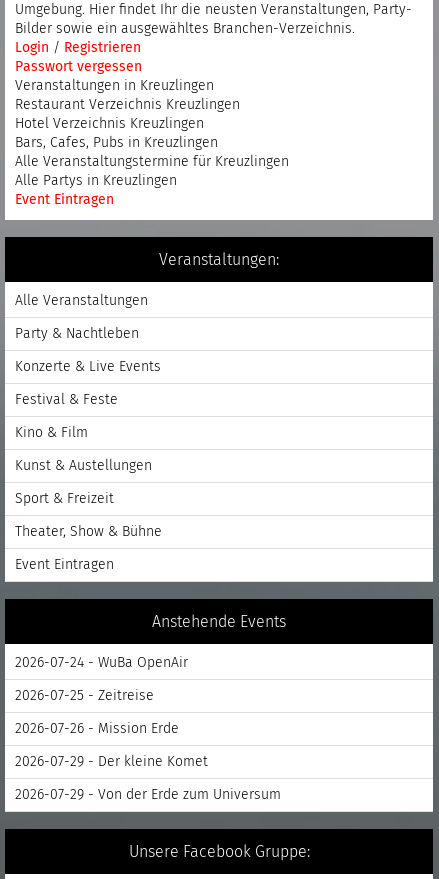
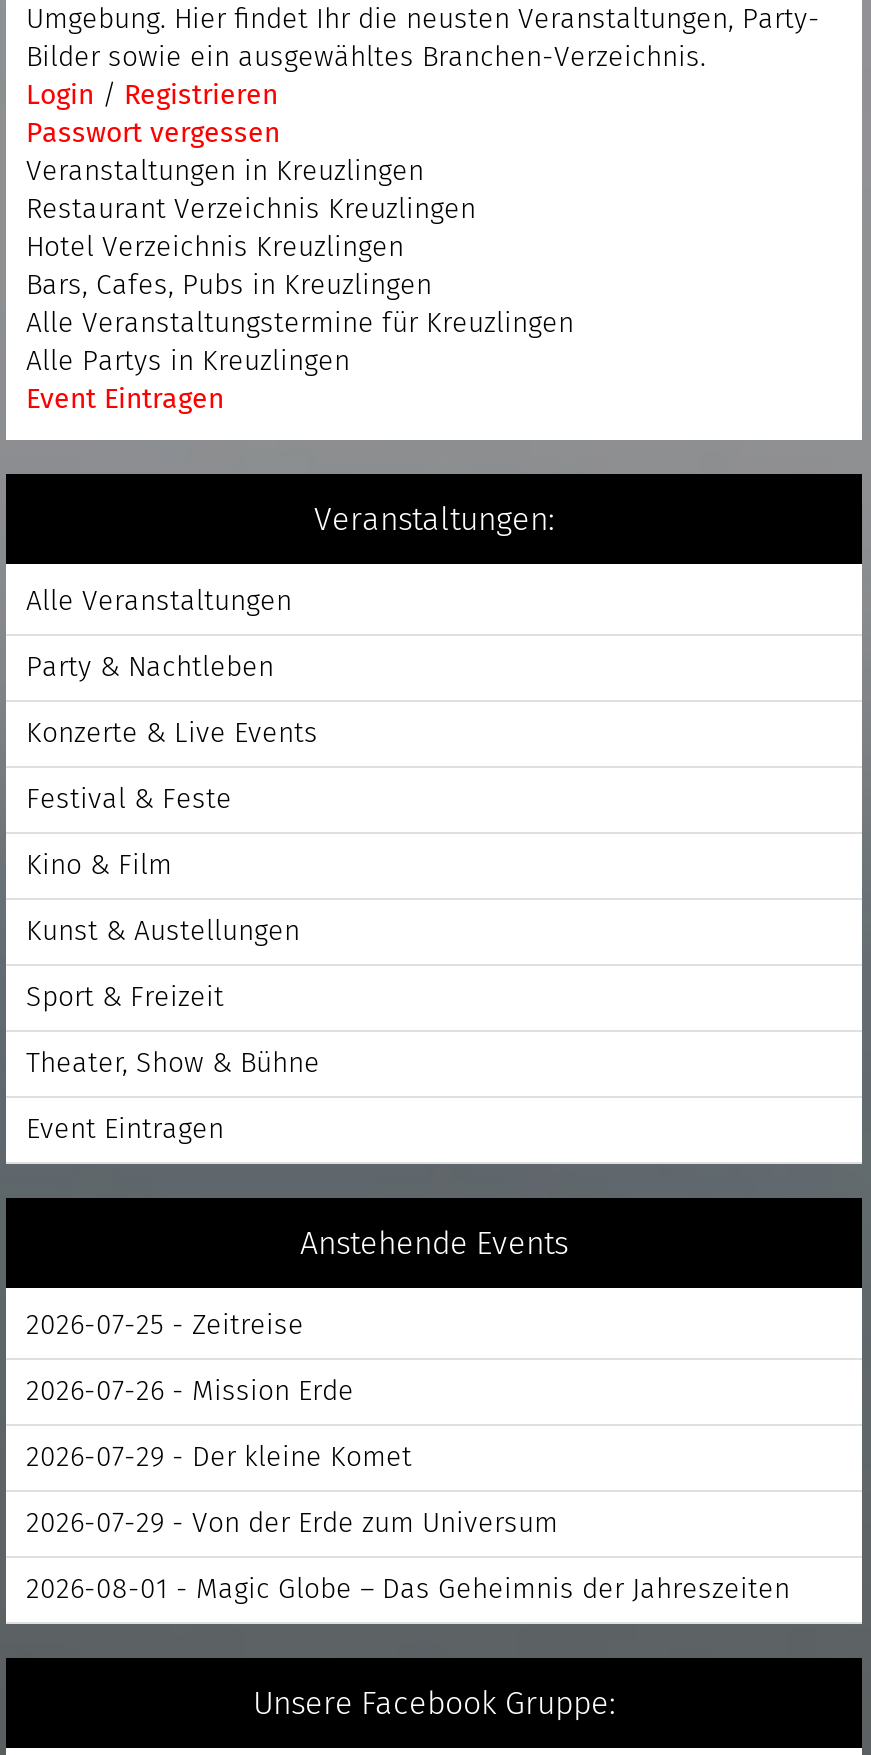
[15,655,188,669] 2026-07-24 - WuBa OpenAir -> none
moved [15,688,281,801] -> [26,1311,558,1537]: 2026-07-25 - Zeitreise | 2026-07-26 - Mission Erde | 2026-07-29 - Der kleine Komet | 2026-07-29 - Von der Erde zum Universum
none -> [26,1575,790,1603] 2026-08-01 - Magic Globe – Das Geheimnis der Jahreszeiten

